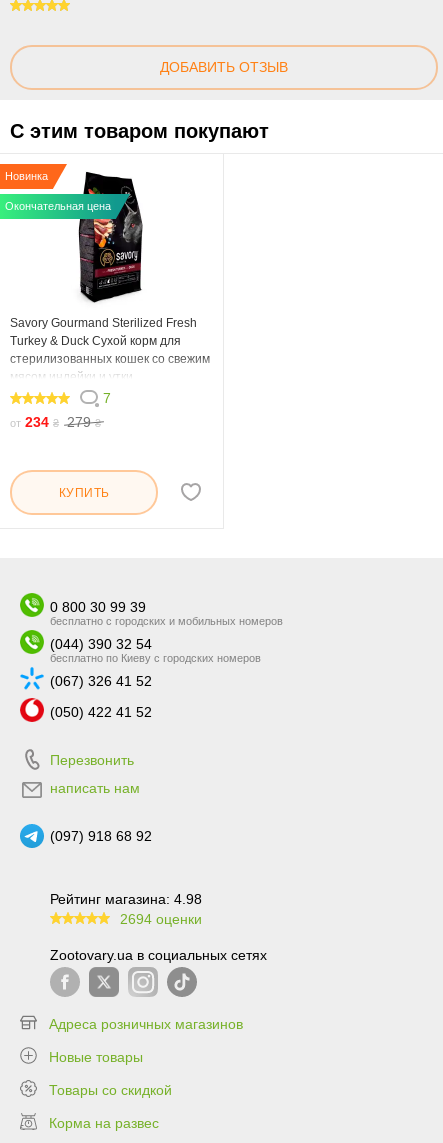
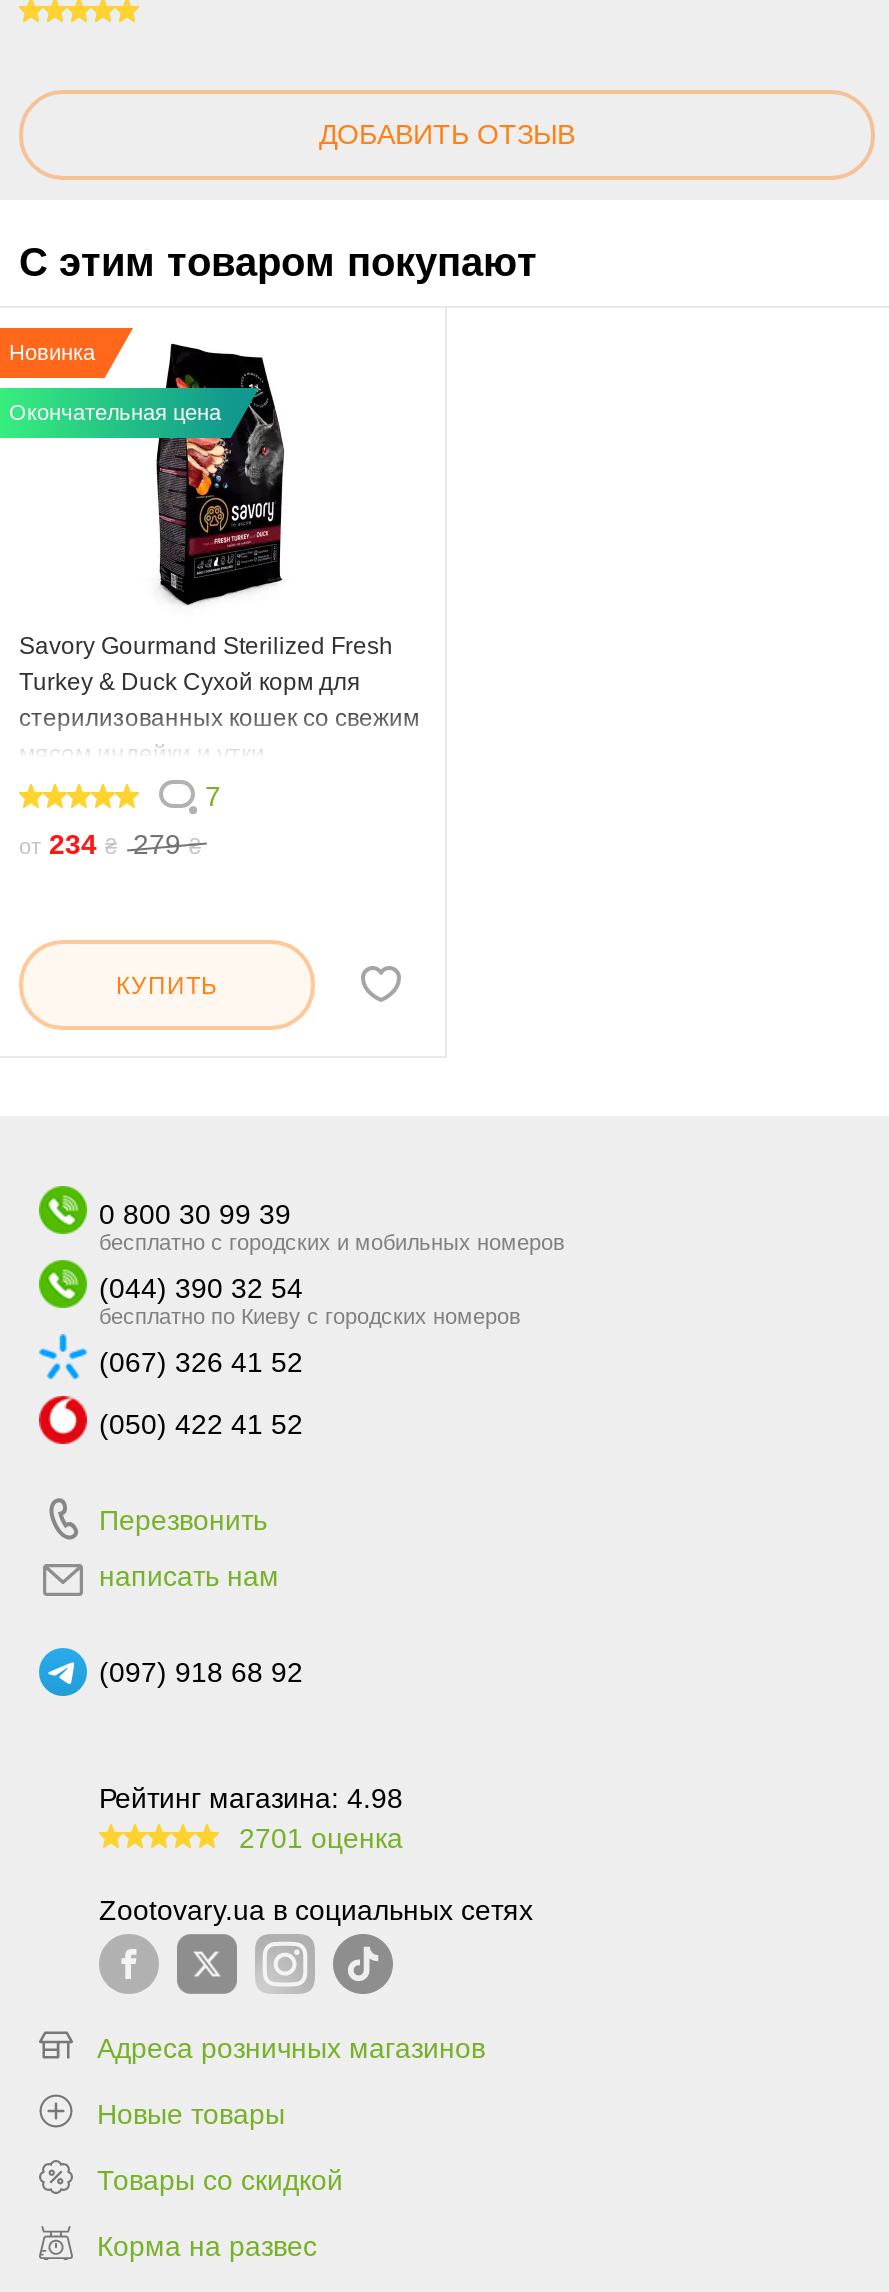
[120,911,202,927] 2694 оценки -> [239,1822,403,1854] 2701 оценка

